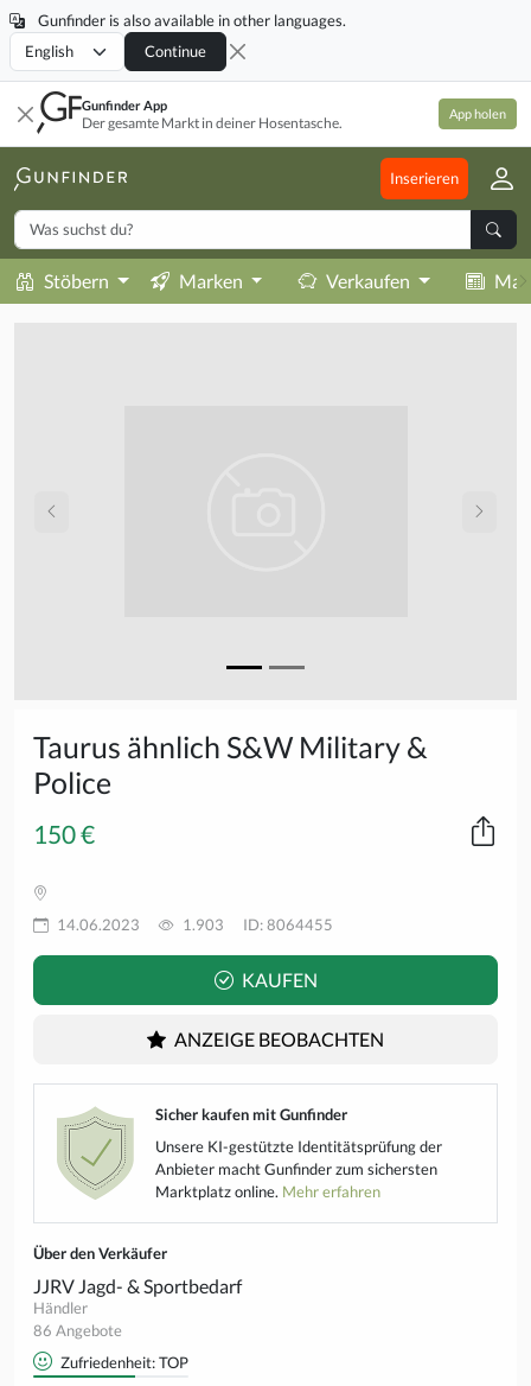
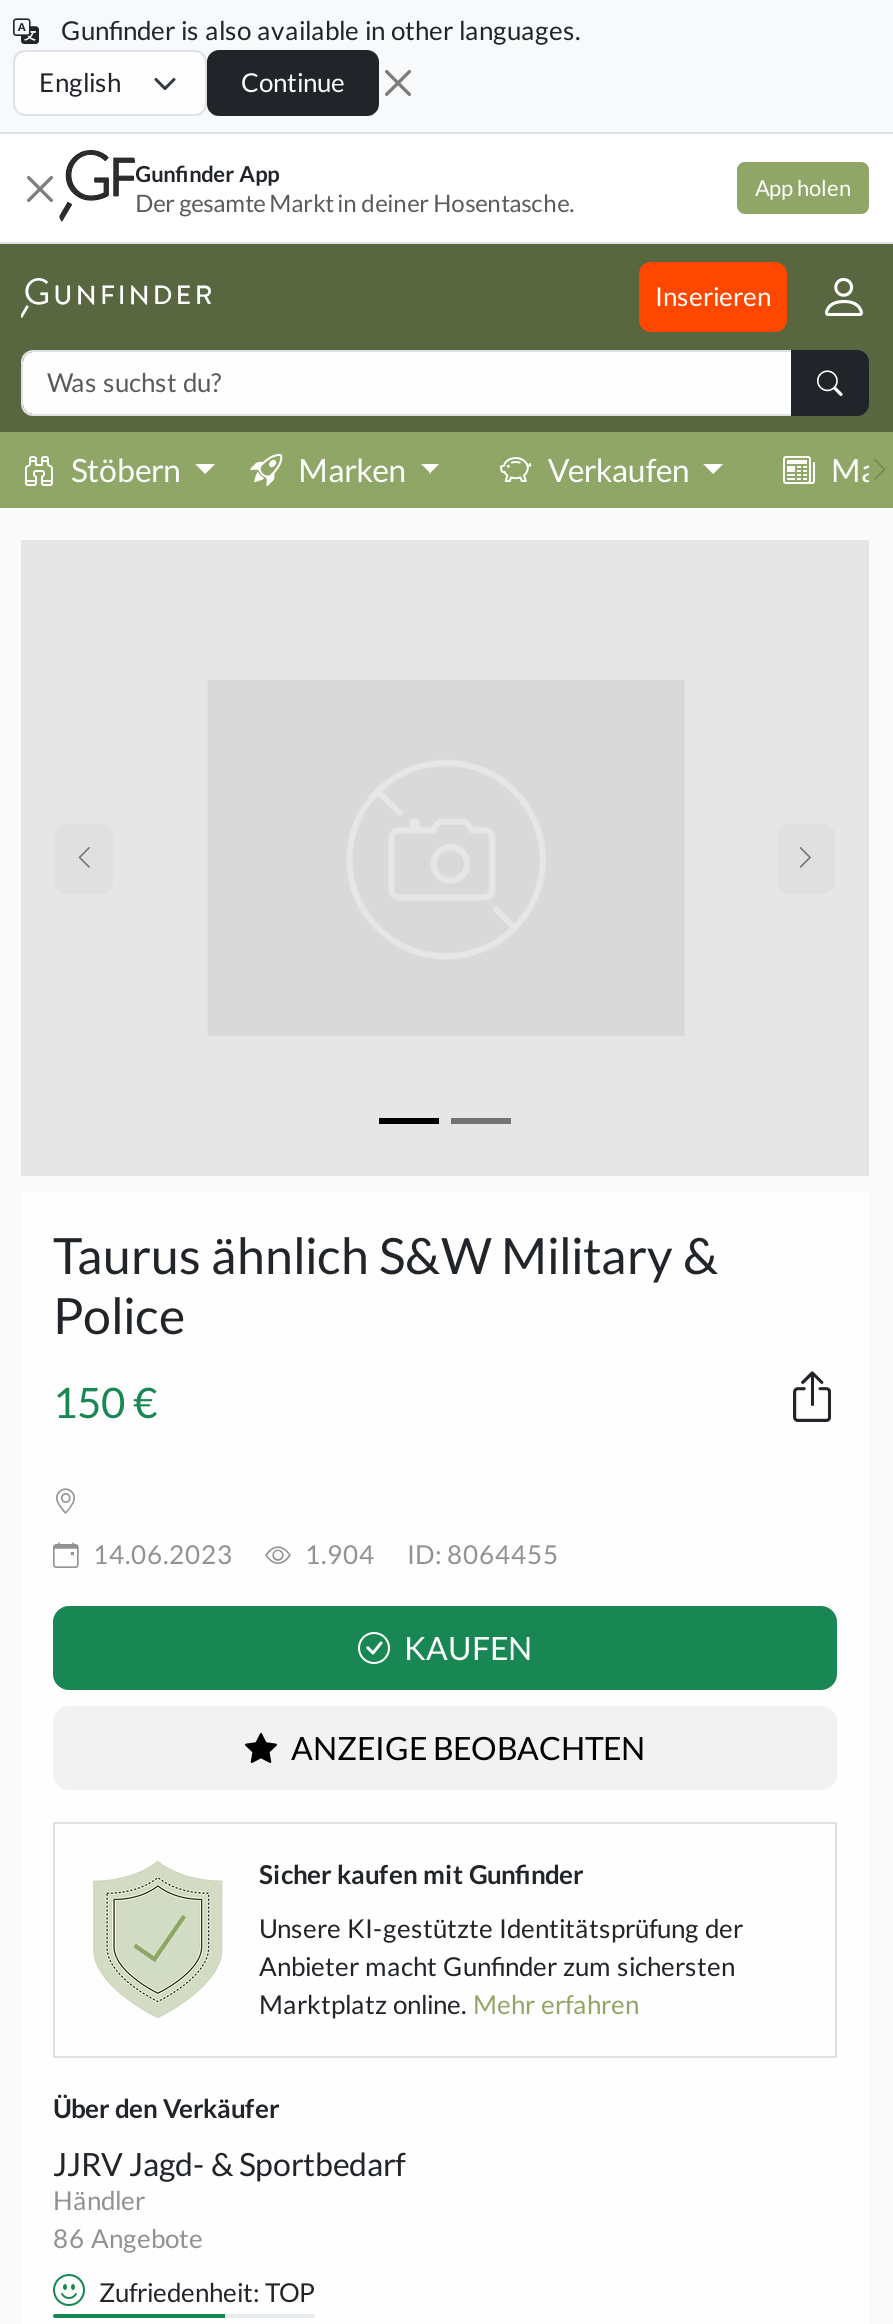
[179,915,333,934] 1.903 ID: 8064455 -> [299,1538,559,1570] 1.904 ID: 8064455

